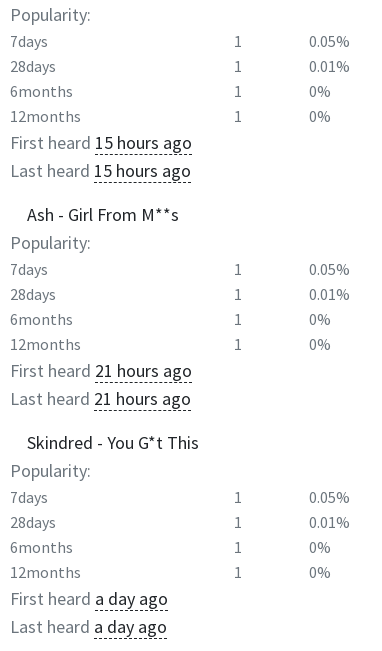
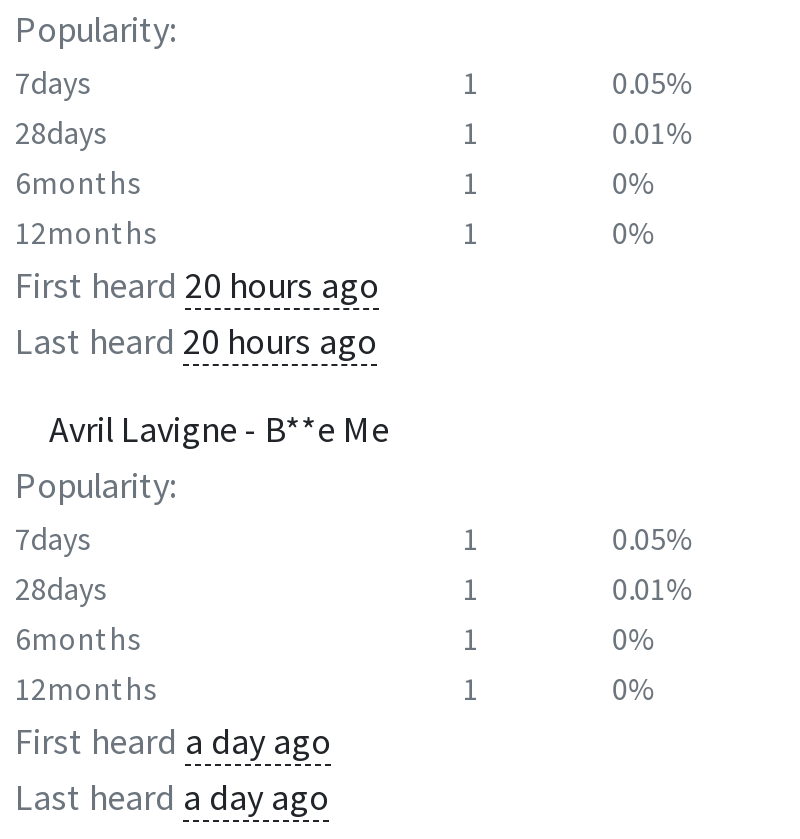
[10,131,350,454] First heard 15 hours ago | Last heard 15 hours ago | Ash - Girl From M**s | Popularity: | 7days | 1 | 0.05% | 28days | 1 | 0.01% | 6months | 1 | 0% | 12months | 1 | 0% | First heard 21 hours ago | Last heard 21 hours ago | Skindred - You G*t This -> [15,262,389,452] First heard 20 hours ago | Last heard 20 hours ago | Avril Lavigne - B**e Me

